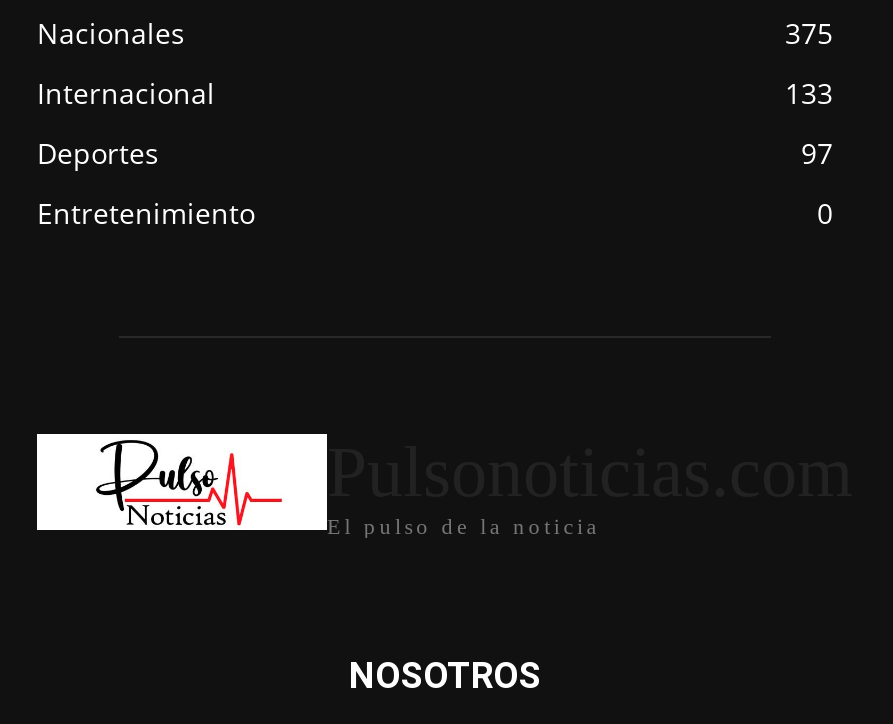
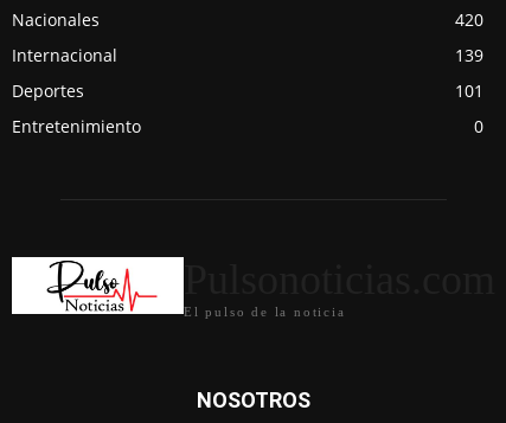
[785,14,833,52] 375 -> [455,8,483,31] 420
[785,74,833,112] 133 -> [455,44,483,66] 139
[801,134,833,172] 97 -> [455,79,483,102] 101

